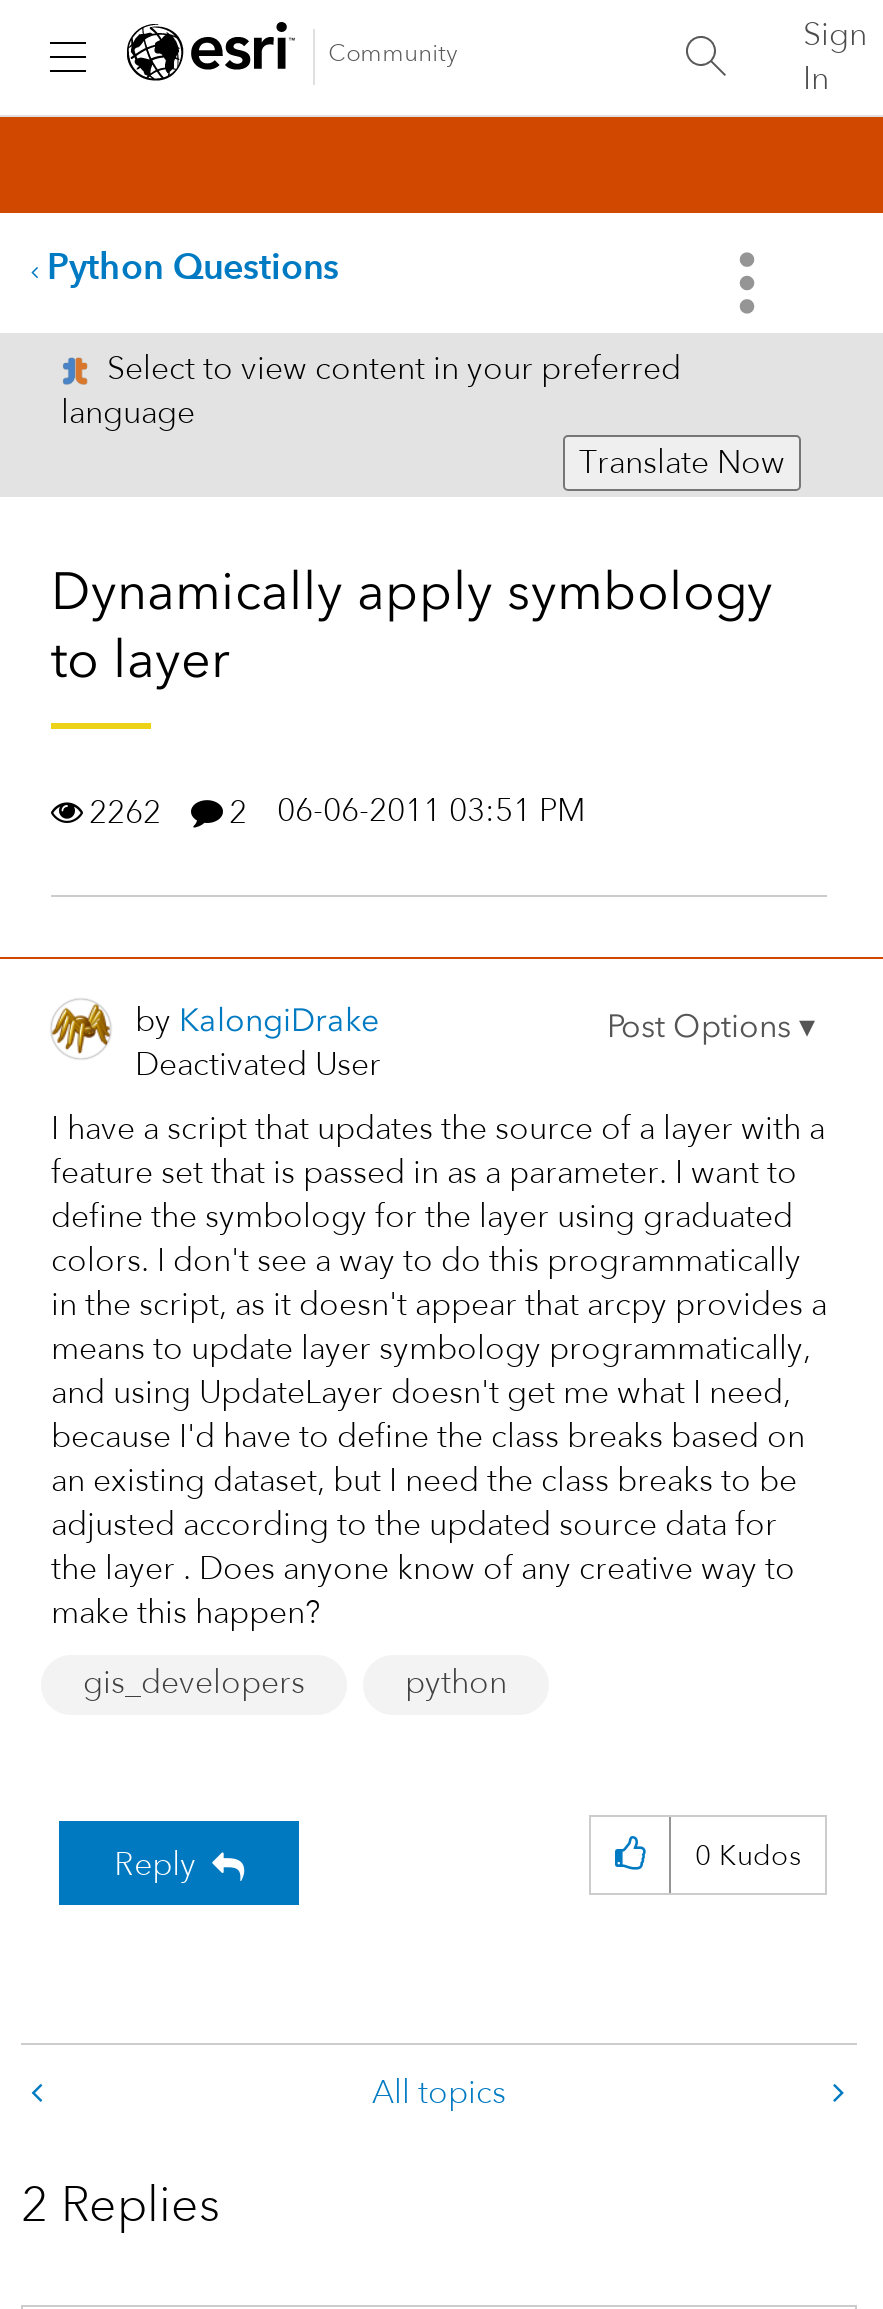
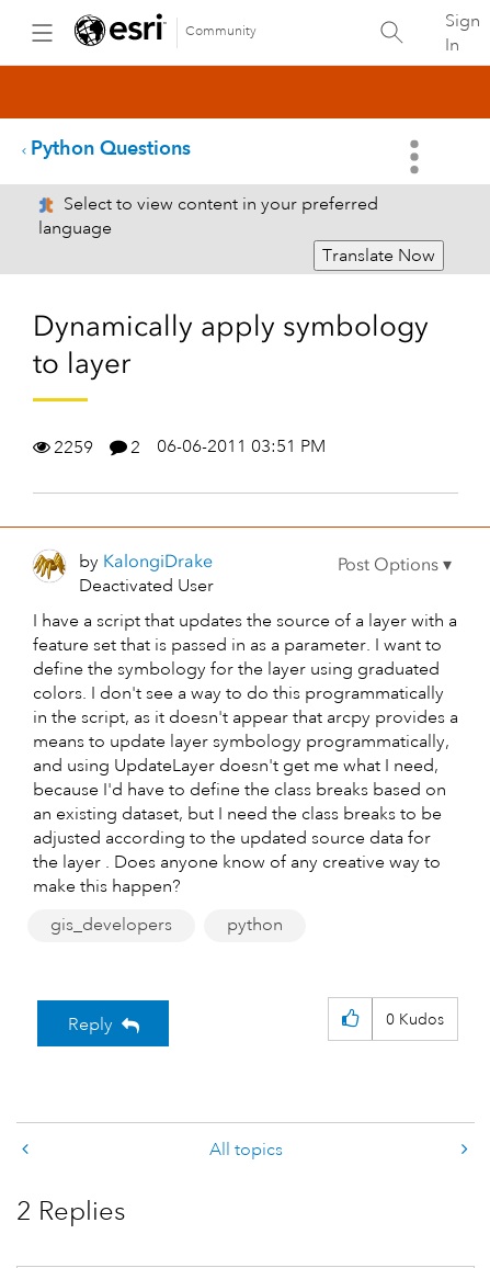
[89,791,585,833] 2262 2 06-06-2011 03:51 PM -> [54,435,326,458] 2259 2 06-06-2011 03:51 PM

